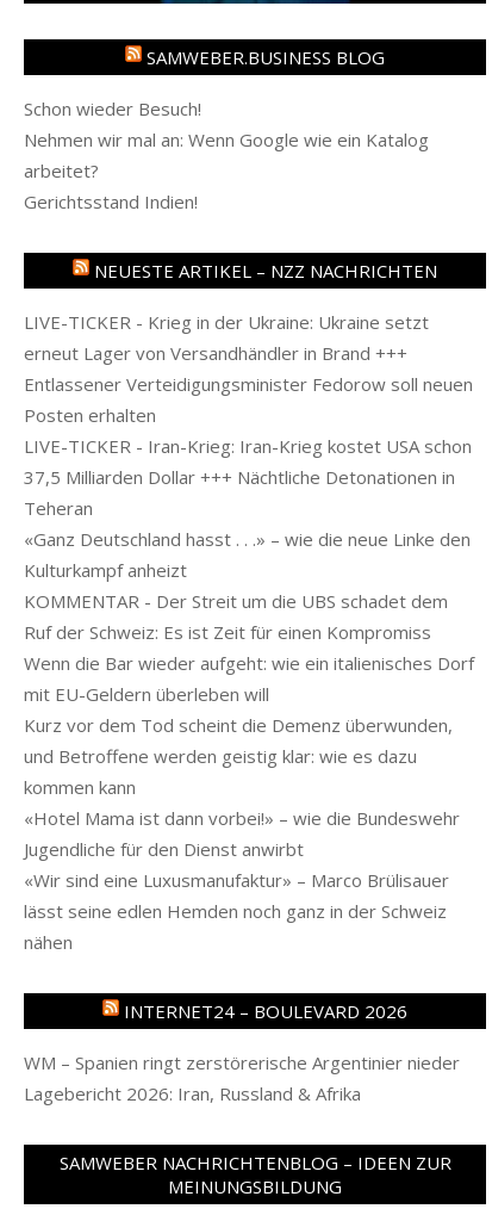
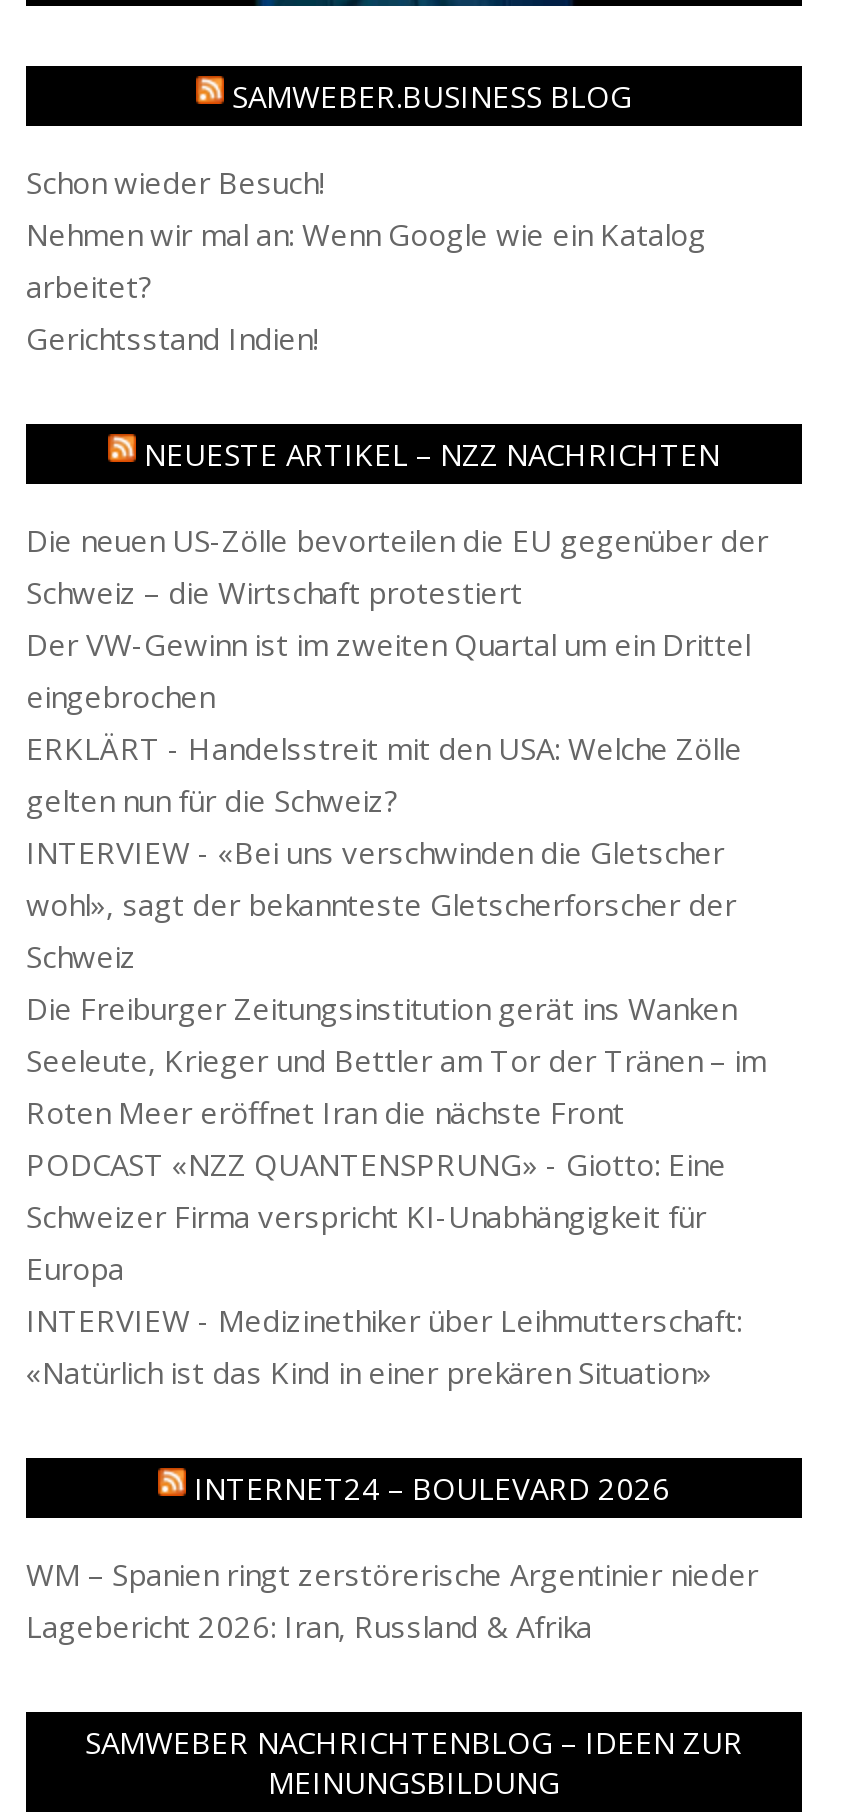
[24,310,474,954] LIVE-TICKER - Krieg in der Ukraine: Ukraine setzt | erneut Lager von Versandhändler in Brand +++ | Entlassener Verteidigungsminister Fedorow soll neuen | Posten erhalten | LIVE-TICKER - Iran-Krieg: Iran-Krieg kostet USA schon | 37,5 Milliarden Dollar +++ Nächtliche Detonationen in | Teheran | «Ganz Deutschland hasst . . .» – wie die neue Linke den | Kulturkampf anheizt | KOMMENTAR - Der Streit um die UBS schadet dem | Ruf der Schweiz: Es ist Zeit für einen Kompromiss | Wenn die Bar wieder aufgeht: wie ein italienisches Dorf | mit EU-Geldern überleben will | Kurz vor dem Tod scheint die Demenz überwunden, | und Betroffene werden geistig klar: wie es dazu | kommen kann | «Hotel Mama ist dann vorbei!» – wie die Bundeswehr | Jugendliche für den Dienst anwirbt | «Wir sind eine Luxusmanufaktur» – Marco Brülisauer | lässt seine edlen Hemden noch ganz in der Schweiz | nähen -> [26,520,768,1392] Die neuen US-Zölle bevorteilen die EU gegenüber der | Schweiz – die Wirtschaft protestiert | Der VW-Gewinn ist im zweiten Quartal um ein Drittel | eingebrochen | ERKLÄRT - Handelsstreit mit den USA: Welche Zölle | gelten nun für die Schweiz? | INTERVIEW - «Bei uns verschwinden die Gletscher | wohl», sagt der bekannteste Gletscherforscher der | Schweiz | Die Freiburger Zeitungsinstitution gerät ins Wanken | Seeleute, Krieger und Bettler am Tor der Tränen – im | Roten Meer eröffnet Iran die nächste Front | PODCAST «NZZ QUANTENSPRUNG» - Giotto: Eine | Schweizer Firma verspricht KI-Unabhängigkeit für | Europa | INTERVIEW - Medizinethiker über Leihmutterschaft: | «Natürlich ist das Kind in einer prekären Situation»

